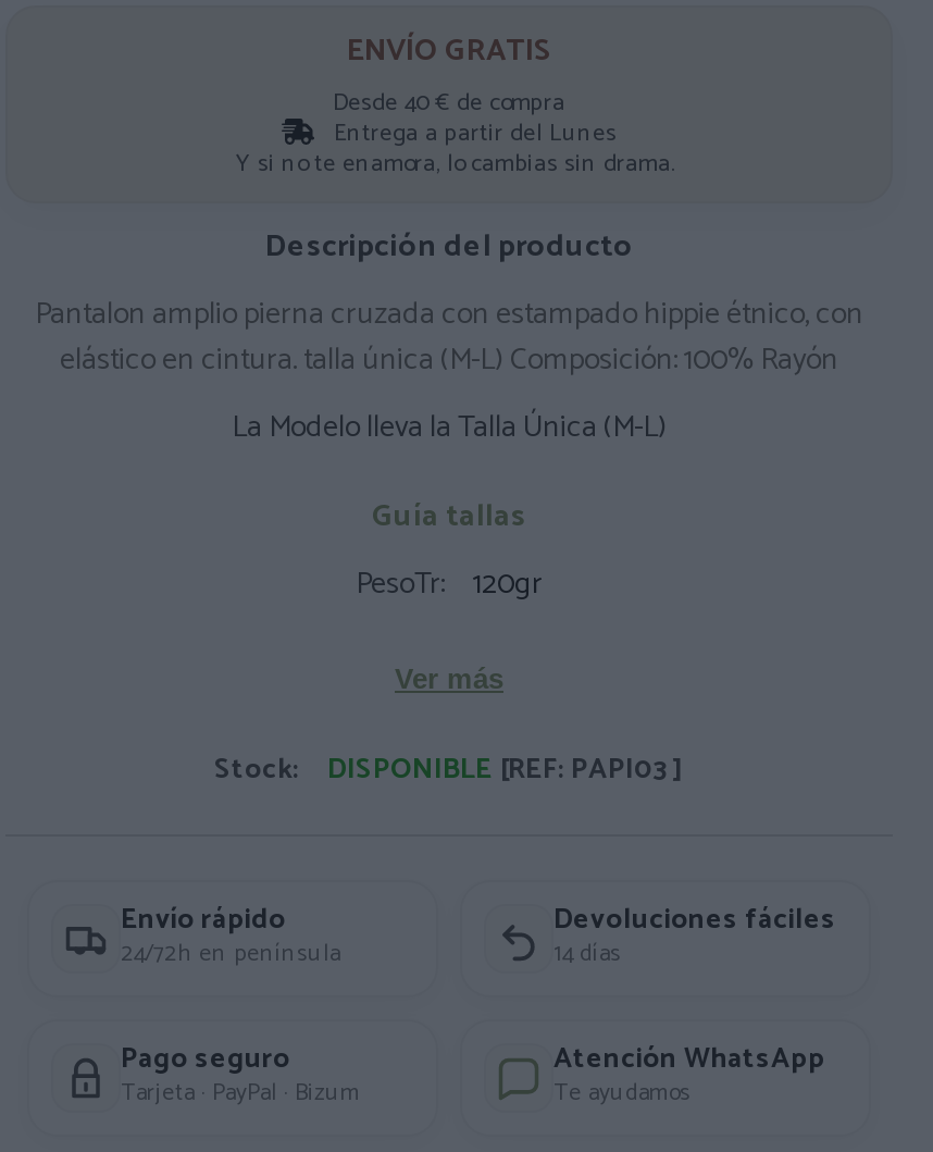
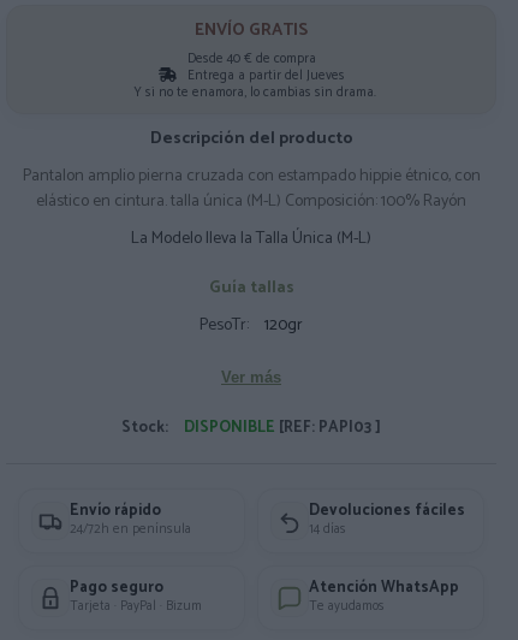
[327,113,617,153] Entrega a partir del Lunes -> [183,64,344,86] Entrega a partir del Jueves

